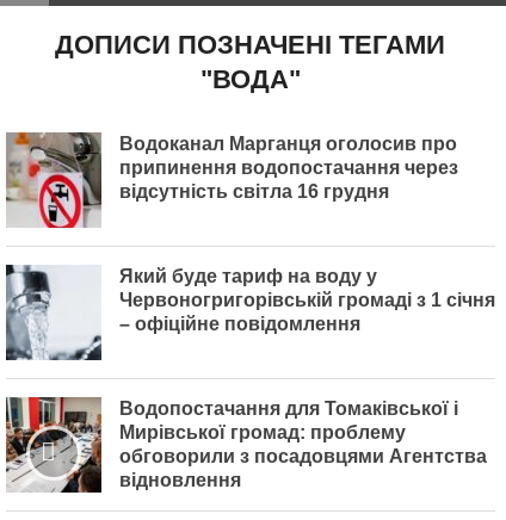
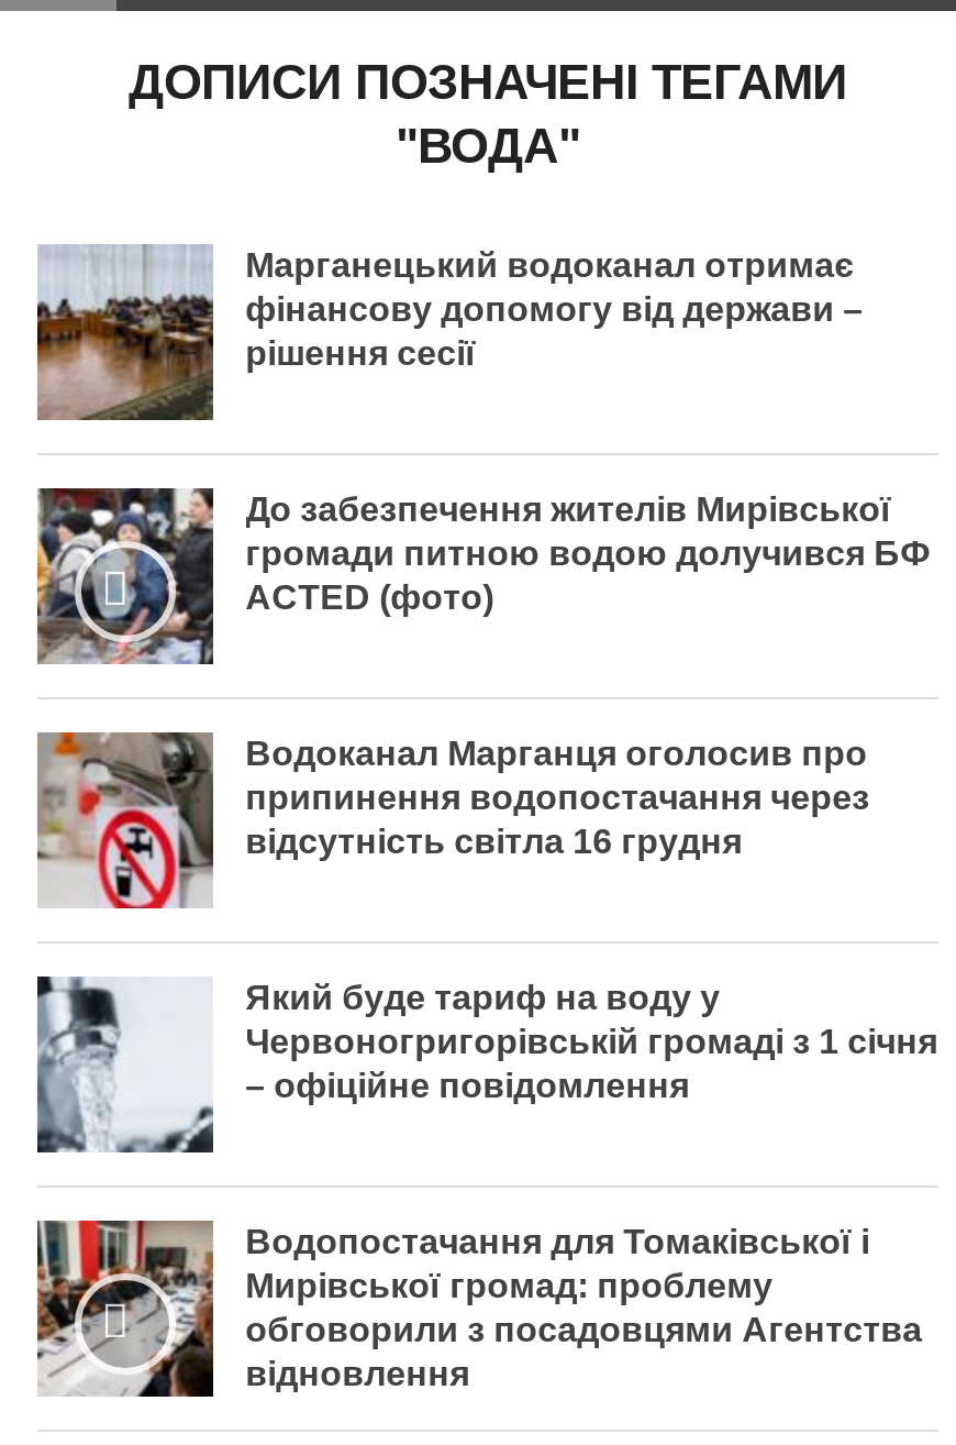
none -> [35,486,931,666] [image] | До забезпечення жителів Мирівської | громади питною водою долучився БФ | ACTED (фото)
none -> [37,244,863,422] [image] | Марганецький водоканал отримає | фінансову допомогу від держави – | рішення сесії

